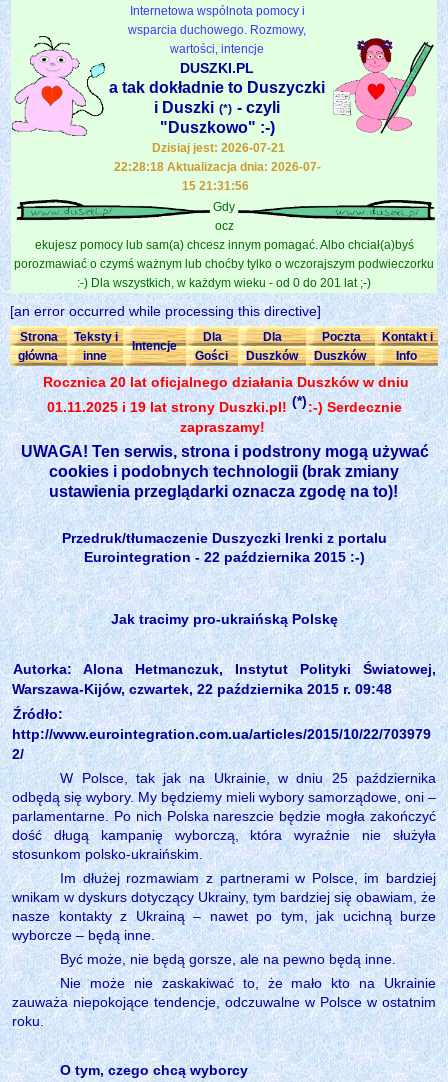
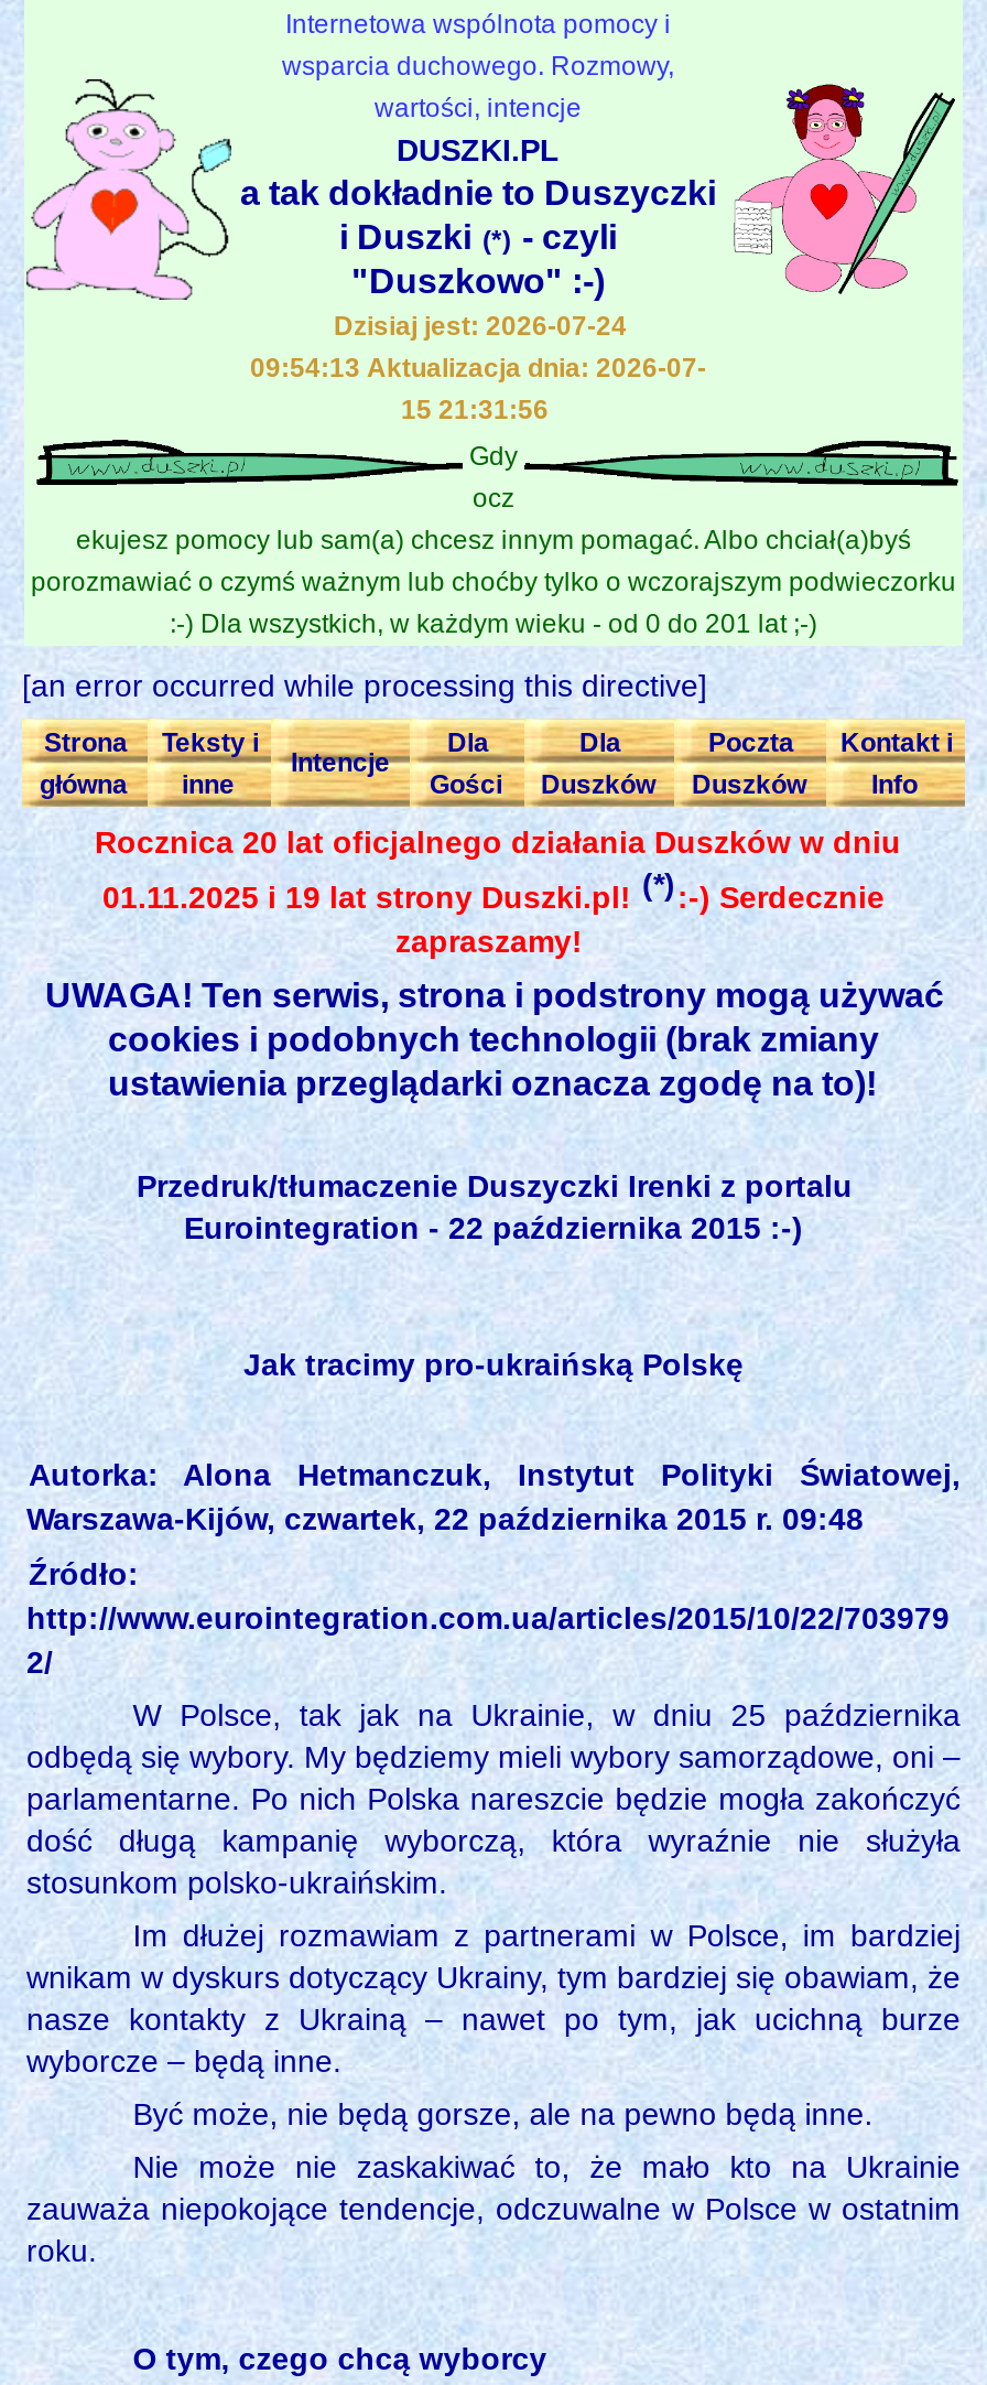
[151,141,284,155] Dzisiaj jest: 2026-07-21 -> [334,311,627,342] Dzisiaj jest: 2026-07-24
[113,160,320,174] 22:28:18 Aktualizacja dnia: 2026-07- -> [250,353,706,384] 09:54:13 Aktualizacja dnia: 2026-07-

